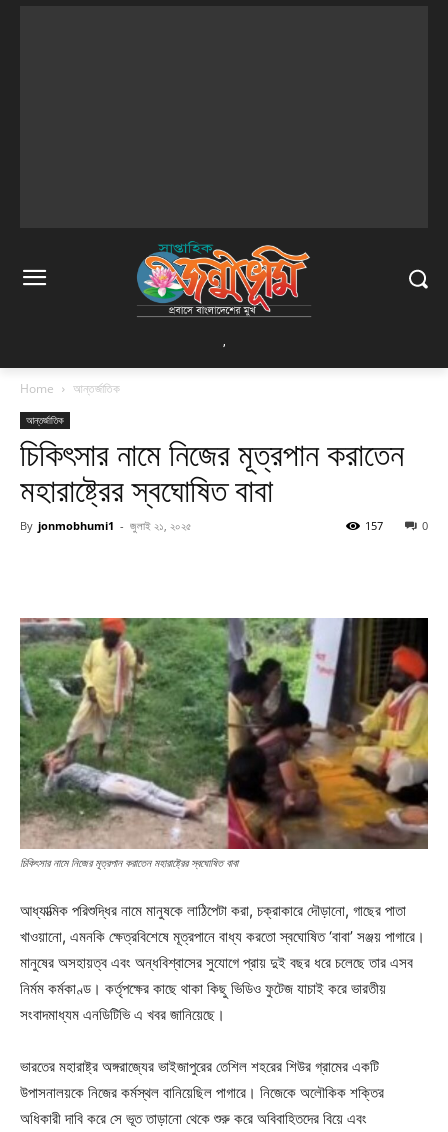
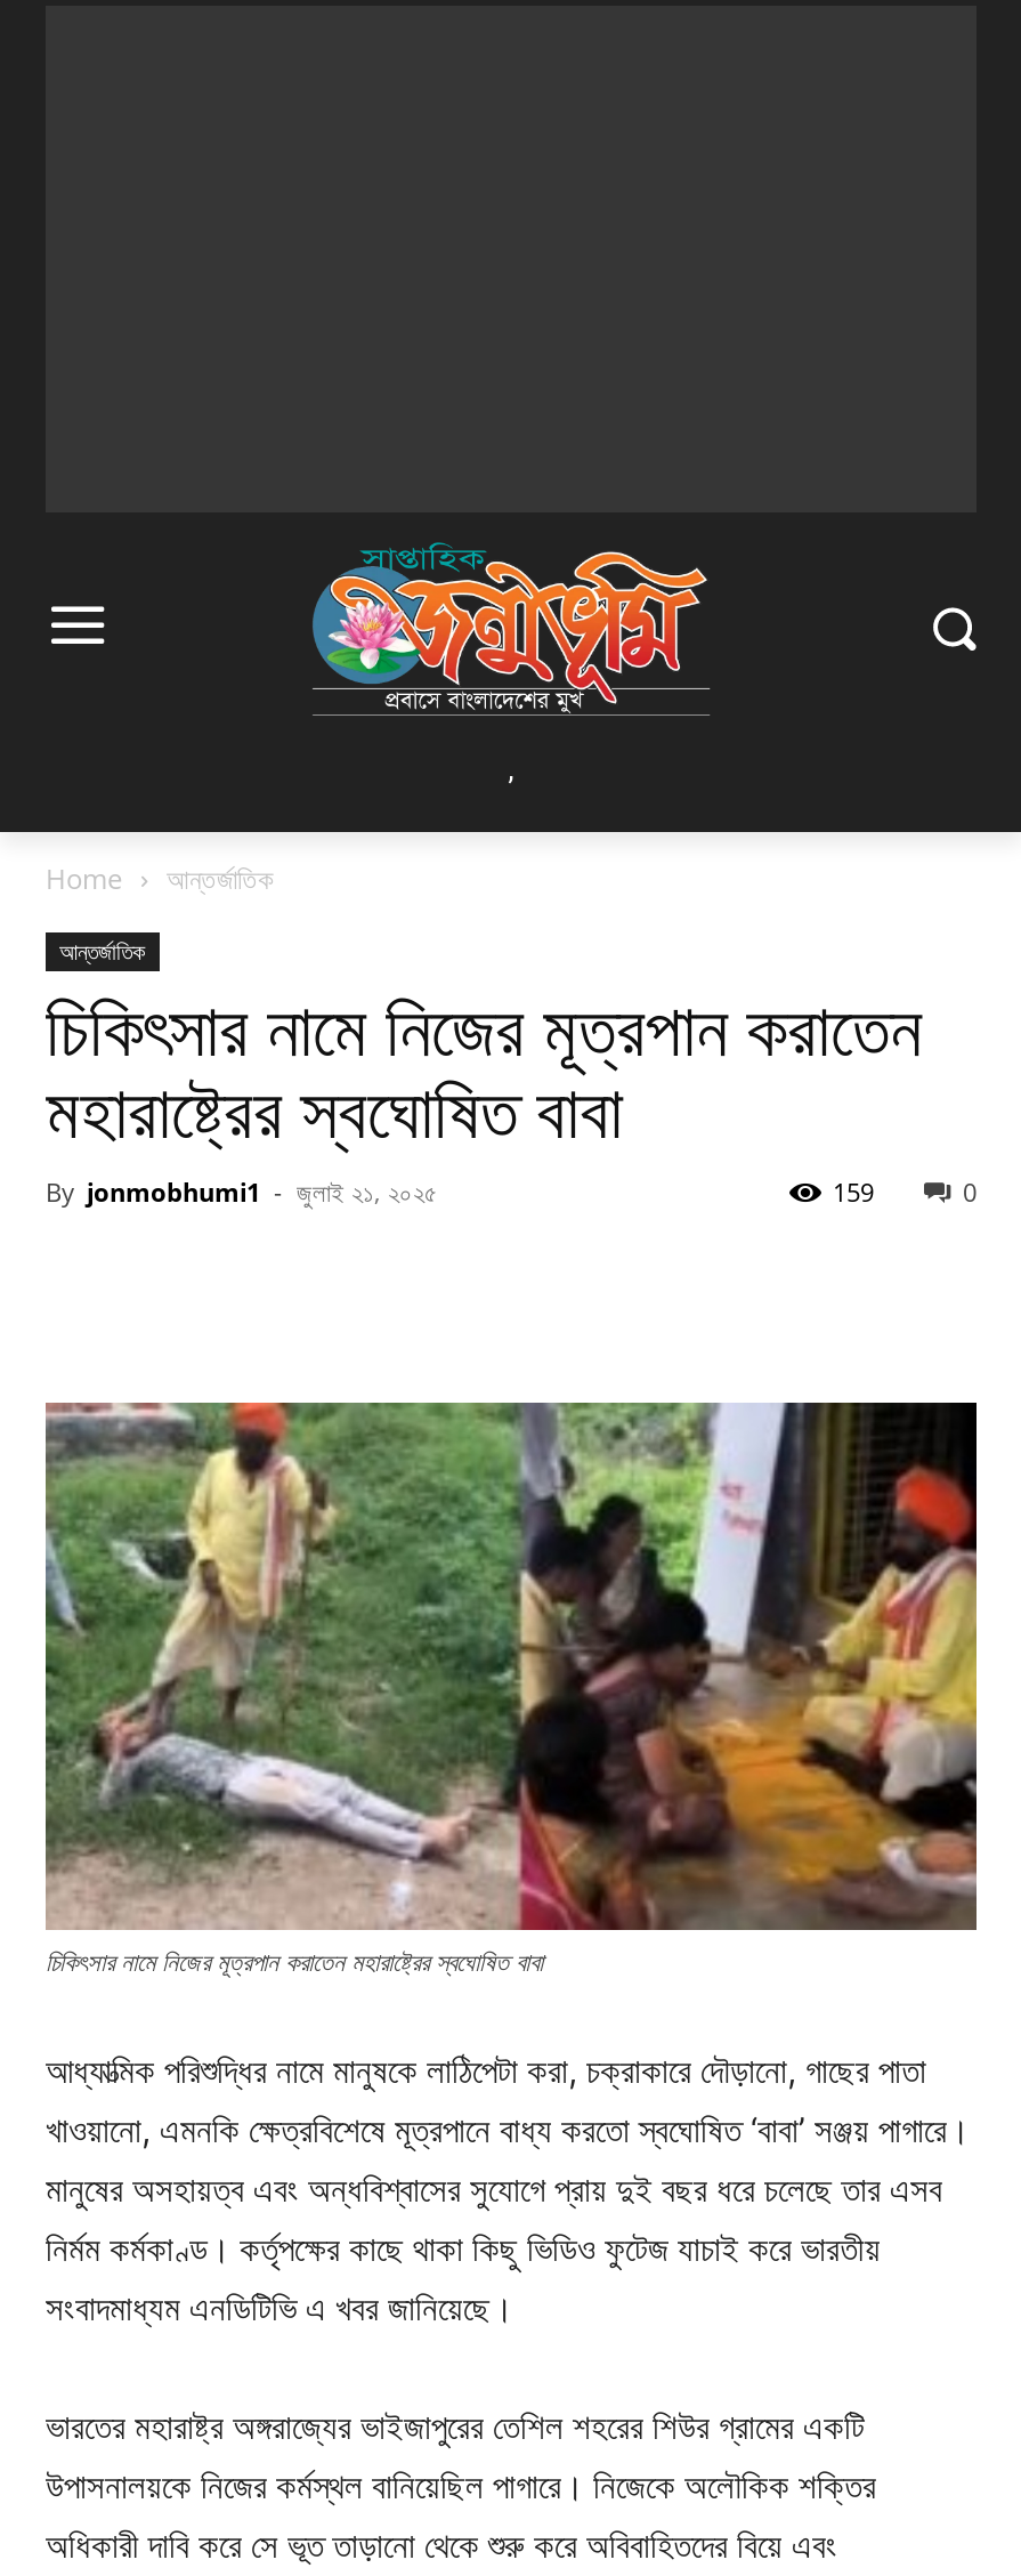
[365,518,383,533] 157 -> [833,1174,874,1208] 159

